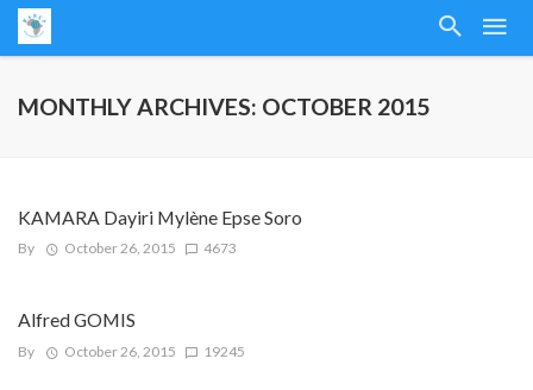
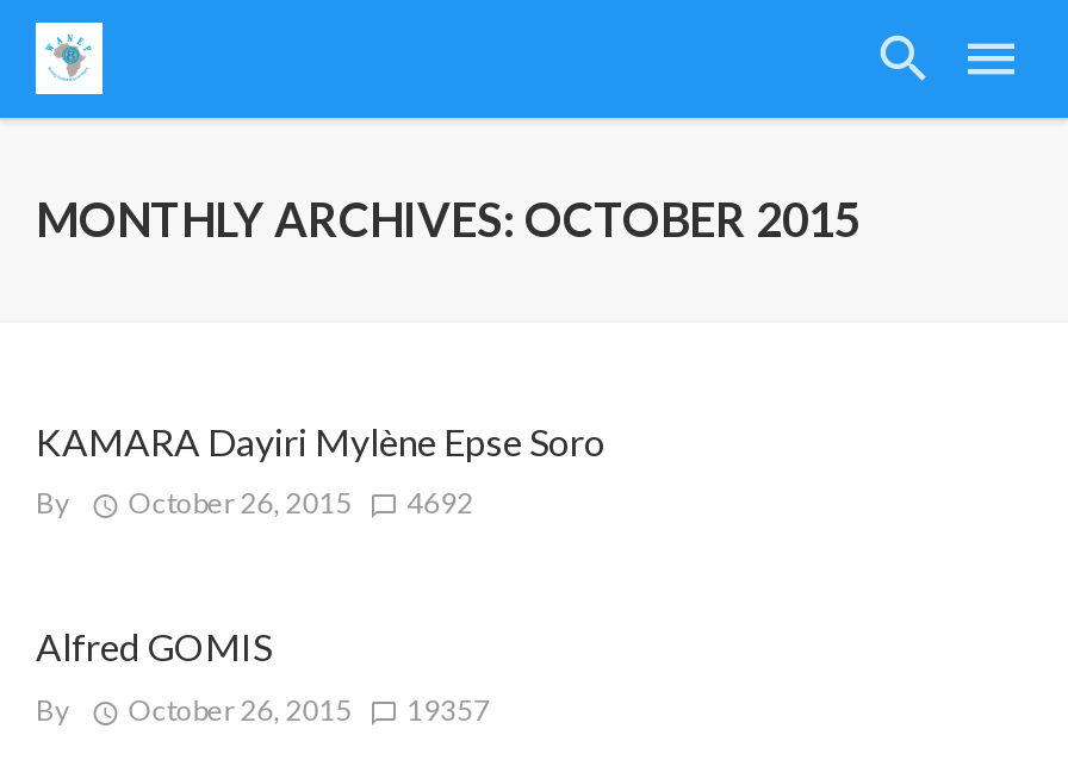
[18,239,236,257] By October 26, 2015 4673 -> [36,486,473,521] By October 26, 2015 4692
[18,342,245,360] By October 26, 2015 19245 -> [36,691,490,727] By October 26, 2015 19357

